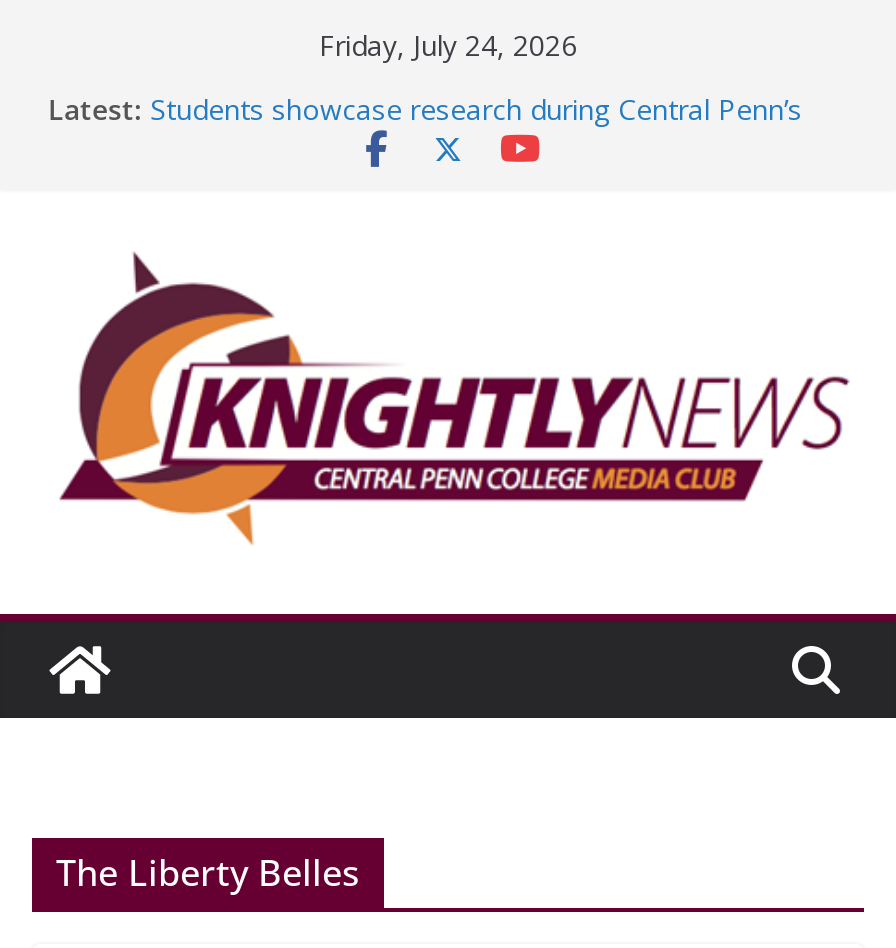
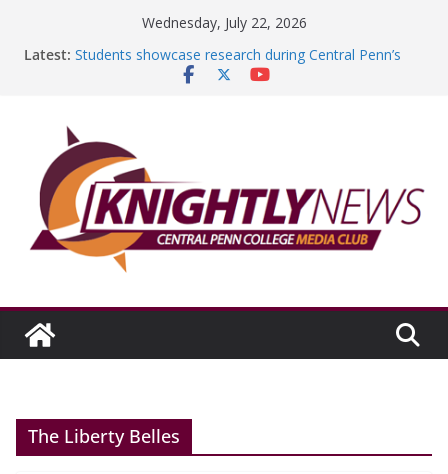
[319,26,577,64] Friday, July 24, 2026 -> [141,13,306,32] Wednesday, July 22, 2026

